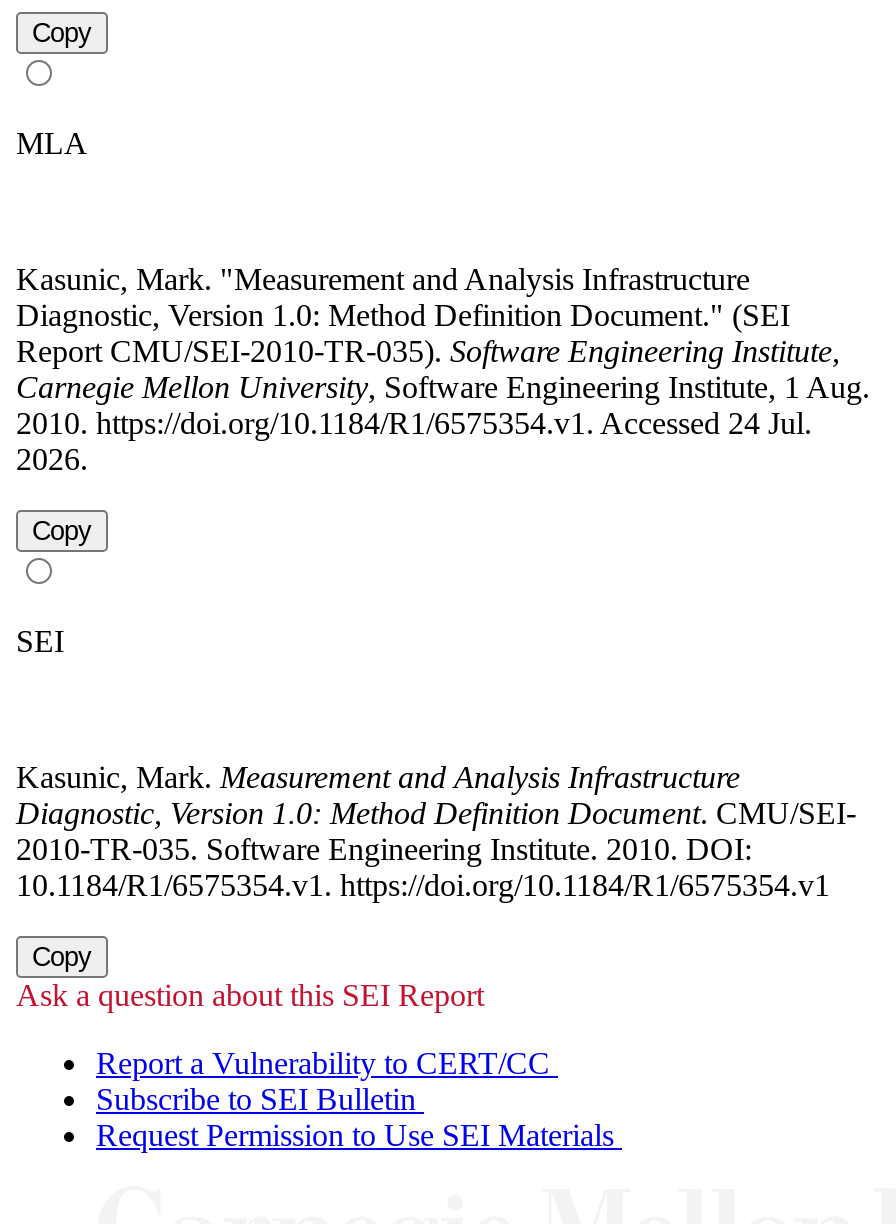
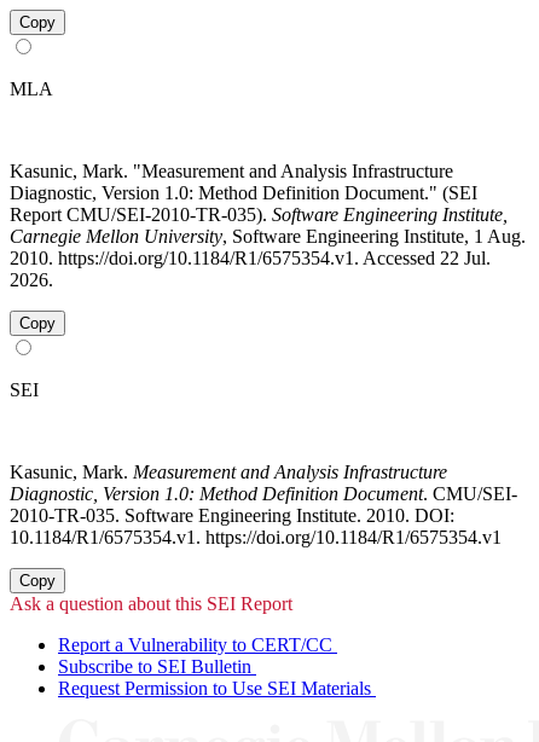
[16,407,812,441] 2010. https://doi.org/10.1184/R1/6575354.v1. Accessed 24 Jul. -> [10,248,491,269] 2010. https://doi.org/10.1184/R1/6575354.v1. Accessed 22 Jul.

